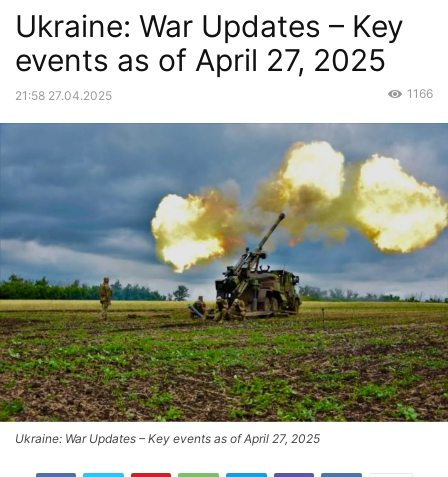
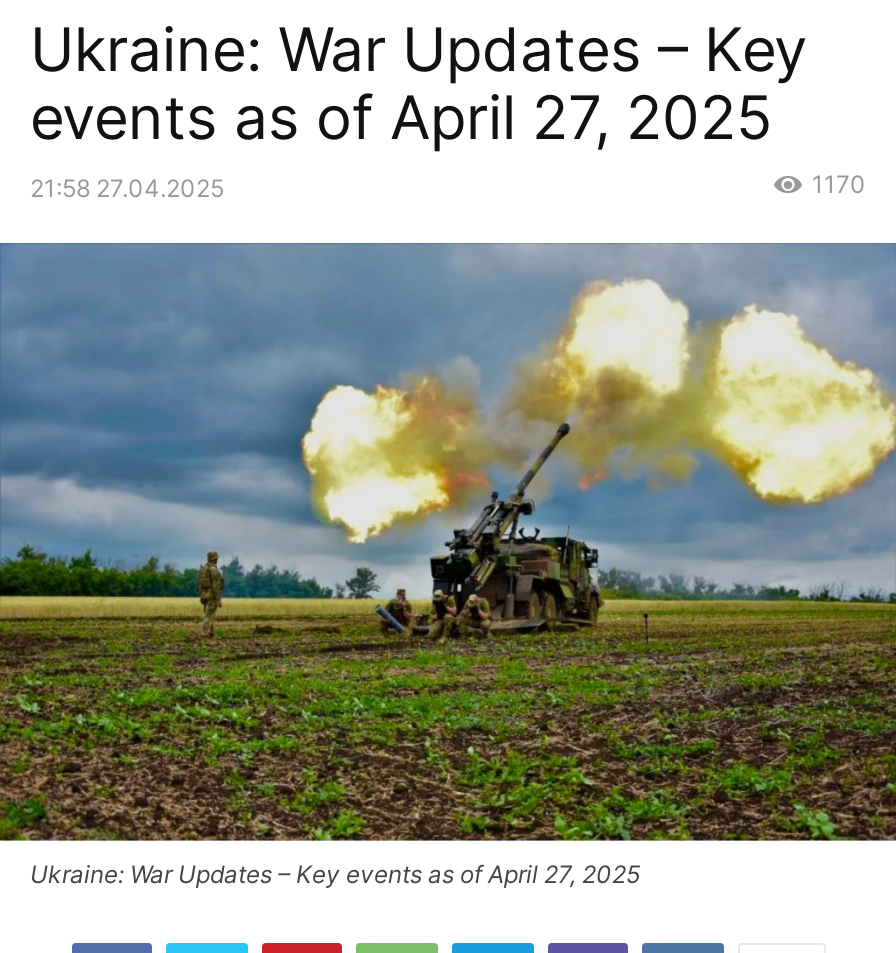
[407,86,433,101] 1166 -> [812,169,866,199] 1170

